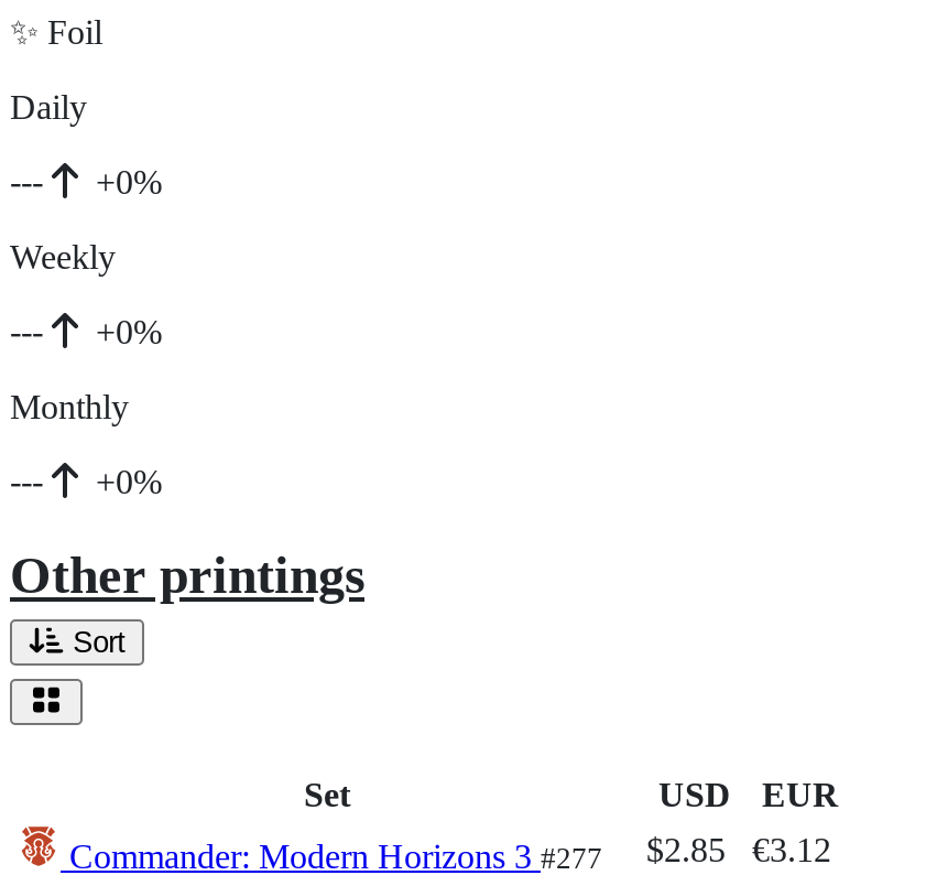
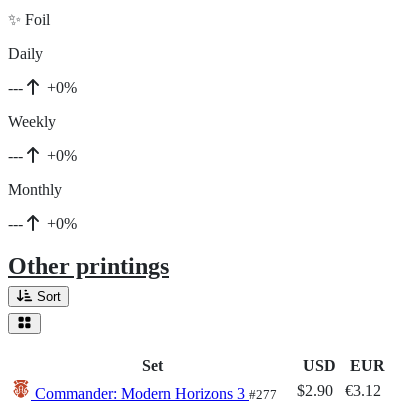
[61,830,831,874] Commander: Modern Horizons 3 #277 $2.85 €3.12 -> [31,381,381,401] Commander: Modern Horizons 3 #277 $2.90 €3.12

